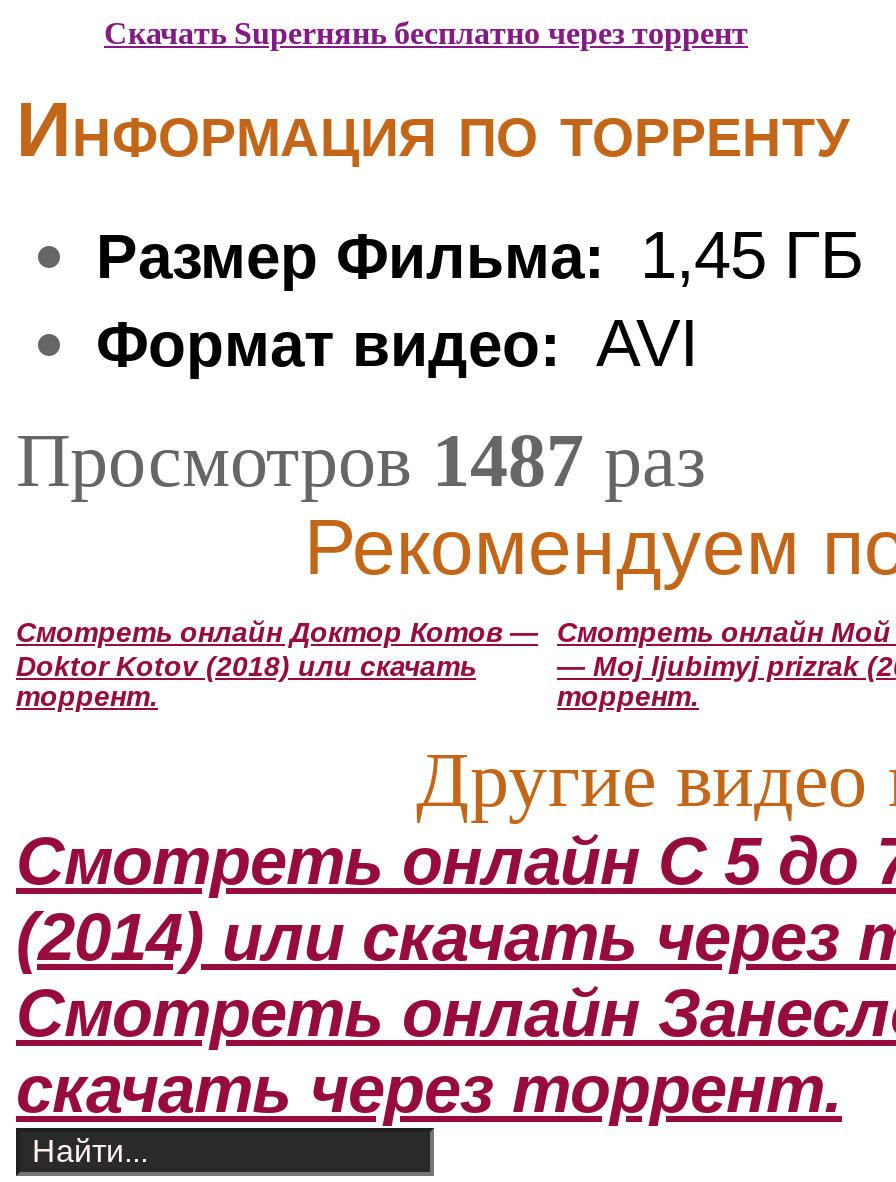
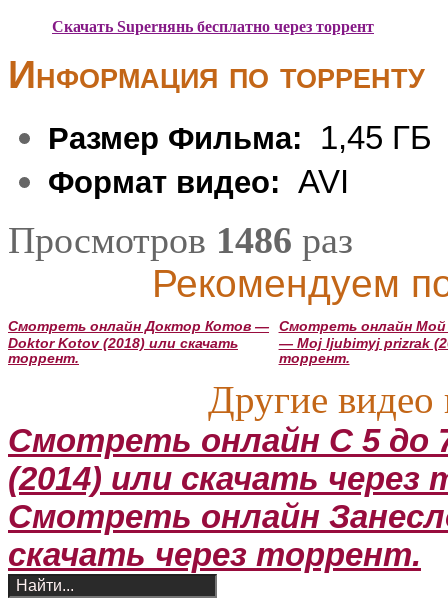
[16,418,706,502] Просмотров 1487 раз -> [8,219,353,261] Просмотров 1486 раз

